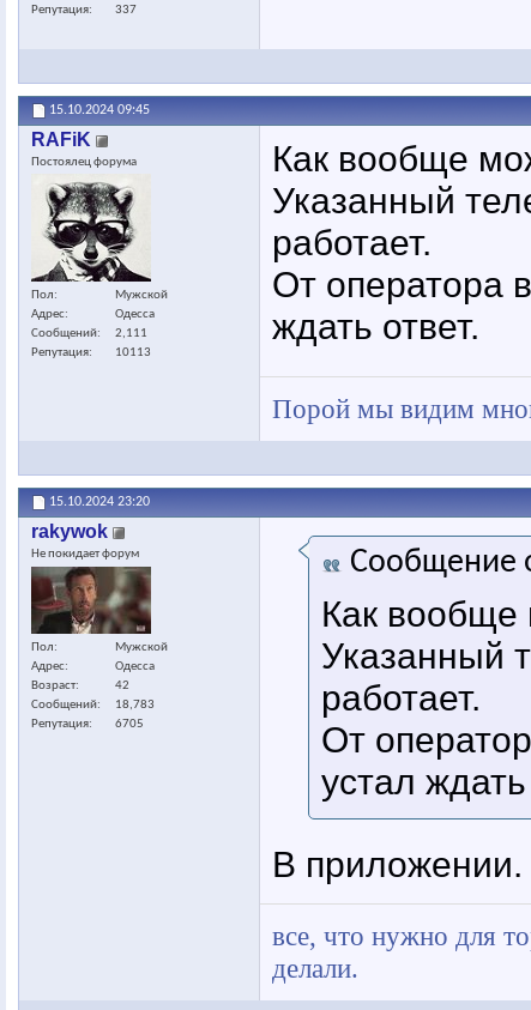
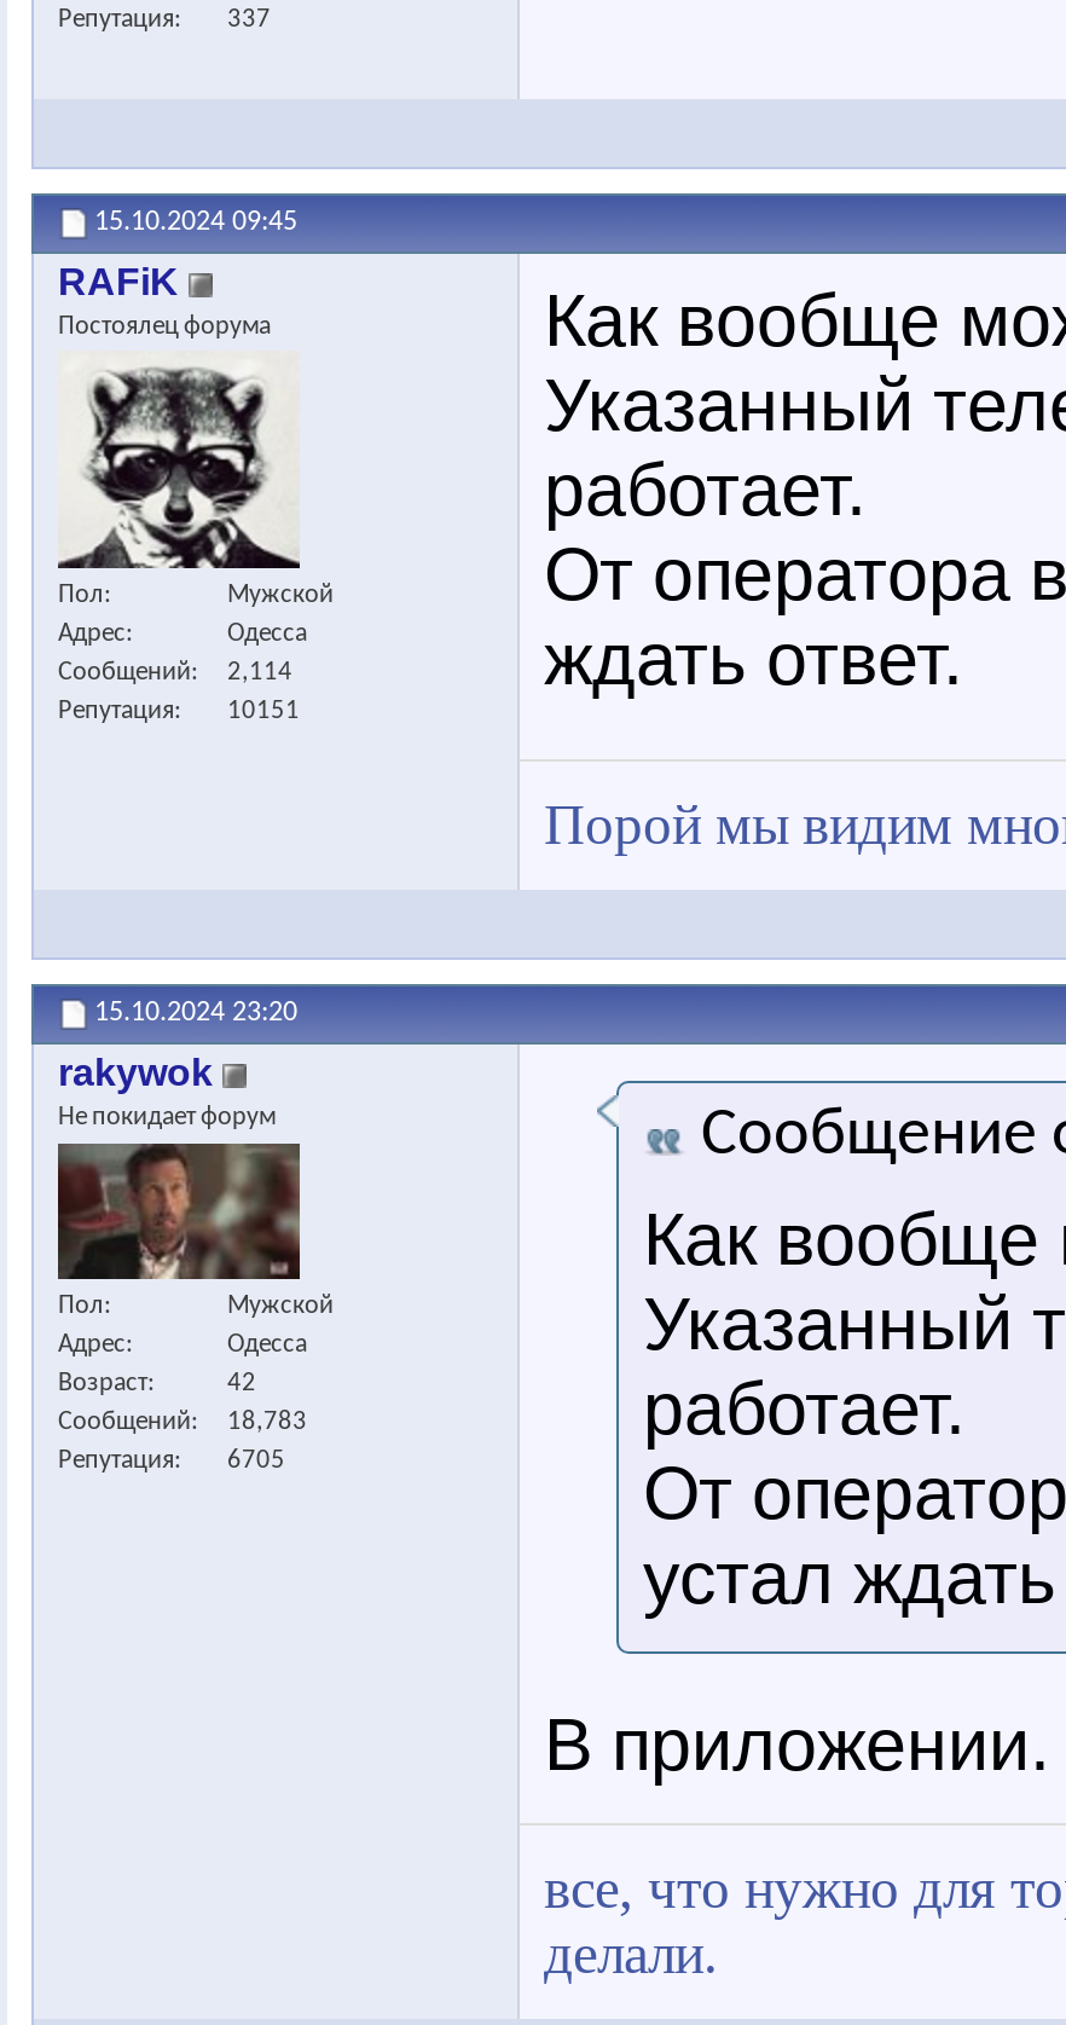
[31,327,147,341] Сообщений 2,111 -> [58,661,292,687] Сообщений 2,114
[31,346,151,360] Репутация 10113 -> [58,699,300,726] Репутация 10151

